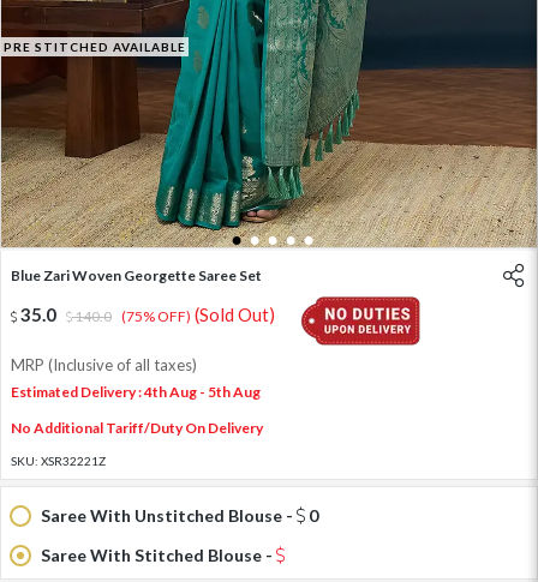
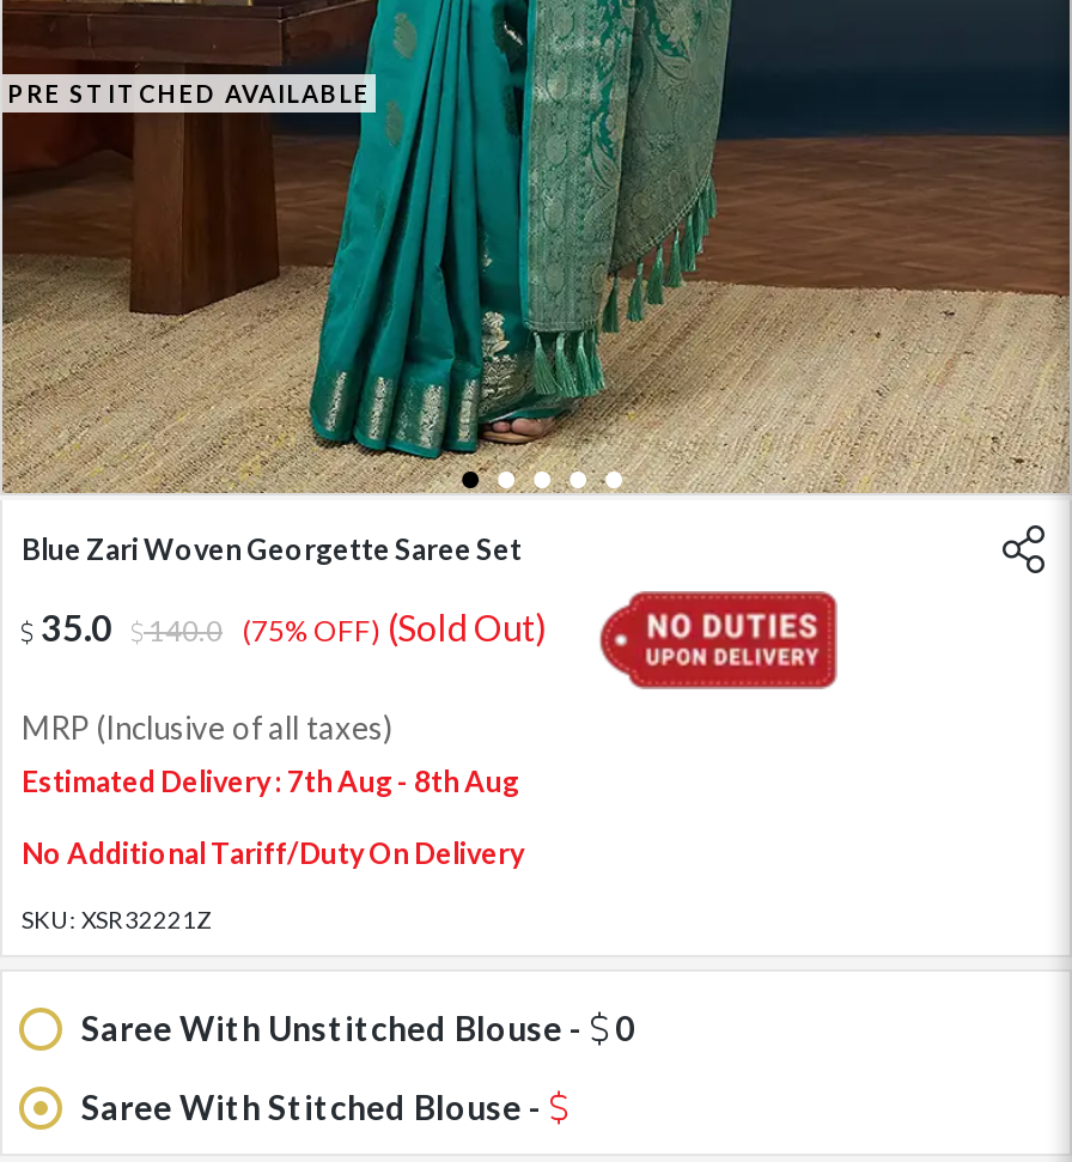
[11,383,261,401] Estimated Delivery : 4th Aug - 5th Aug -> [22,764,519,800] Estimated Delivery : 7th Aug - 8th Aug

